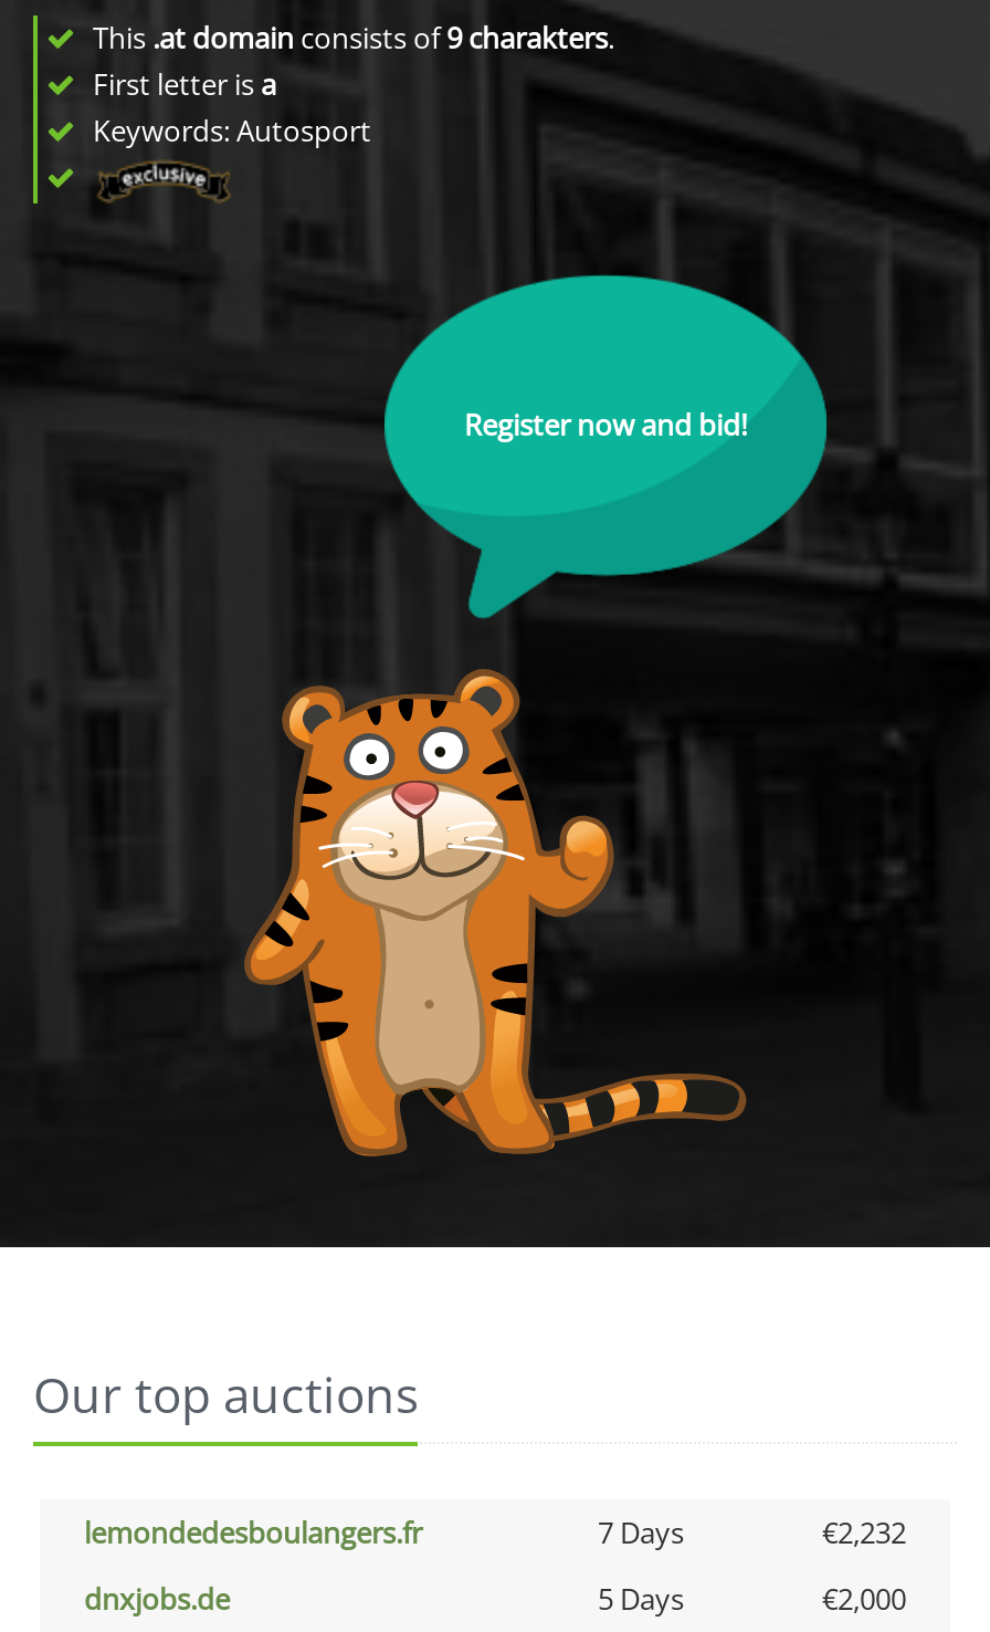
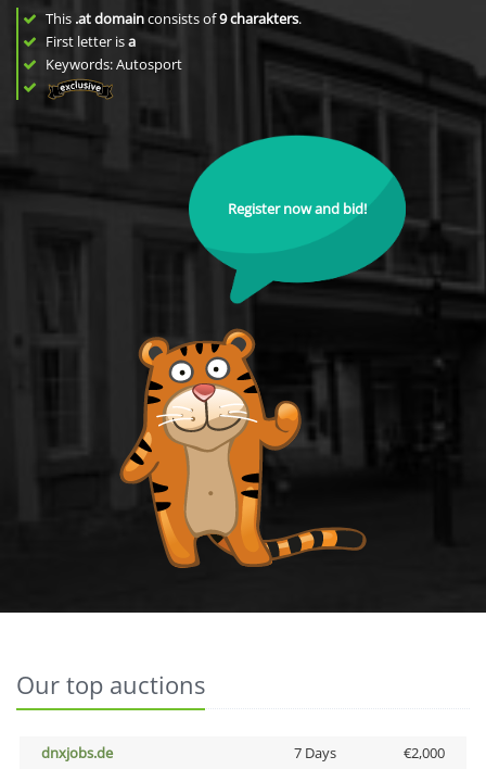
[84,1511,906,1551] lemondedesboulangers.fr | 7 Days | €2,232 -> none
[598,1578,684,1618] 5 Days -> [293,742,336,762] 7 Days

